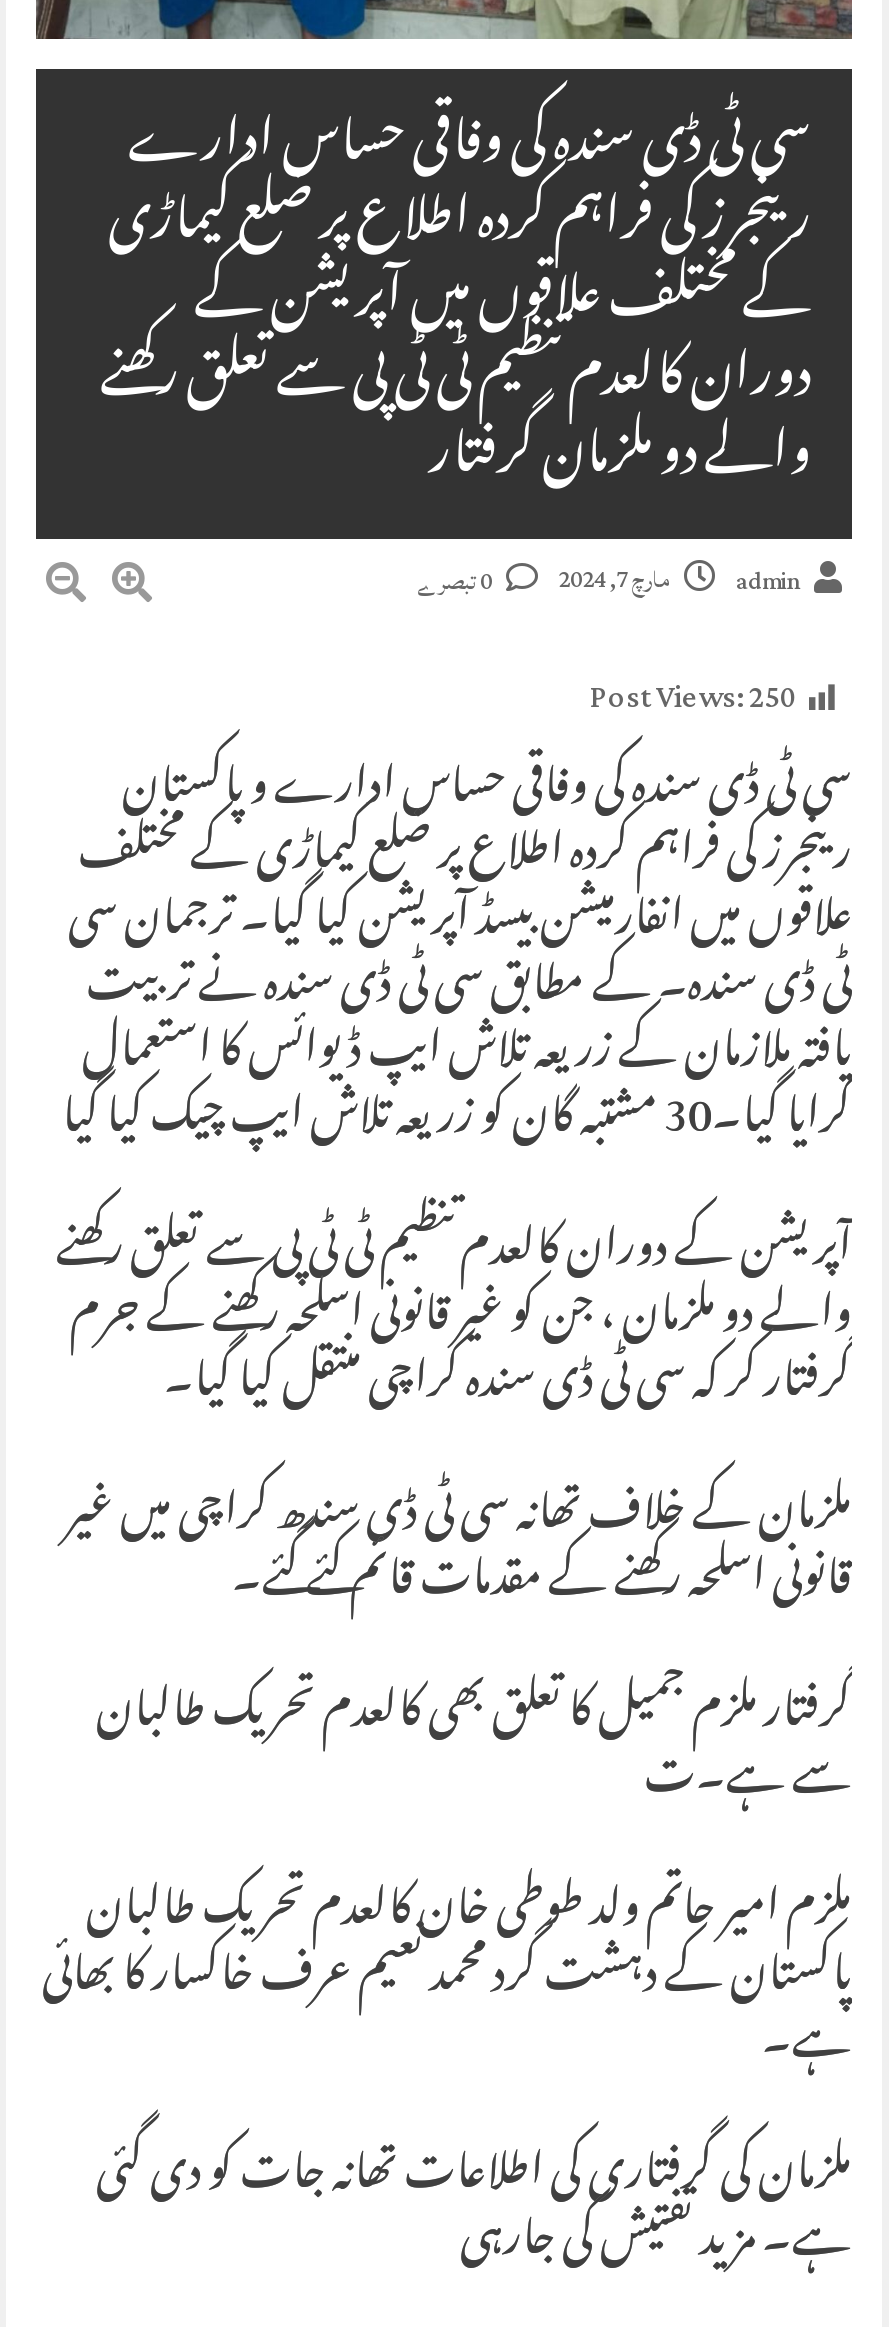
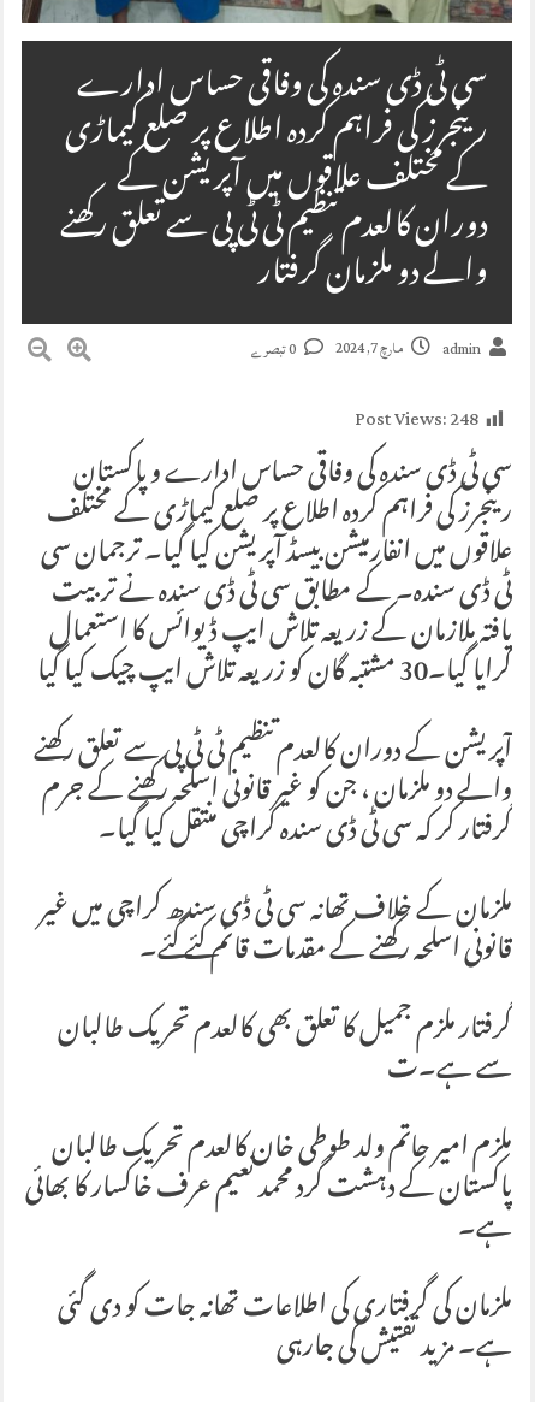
[590,668,796,726] Post Views: 250 -> [355,402,478,437] Post Views: 248

